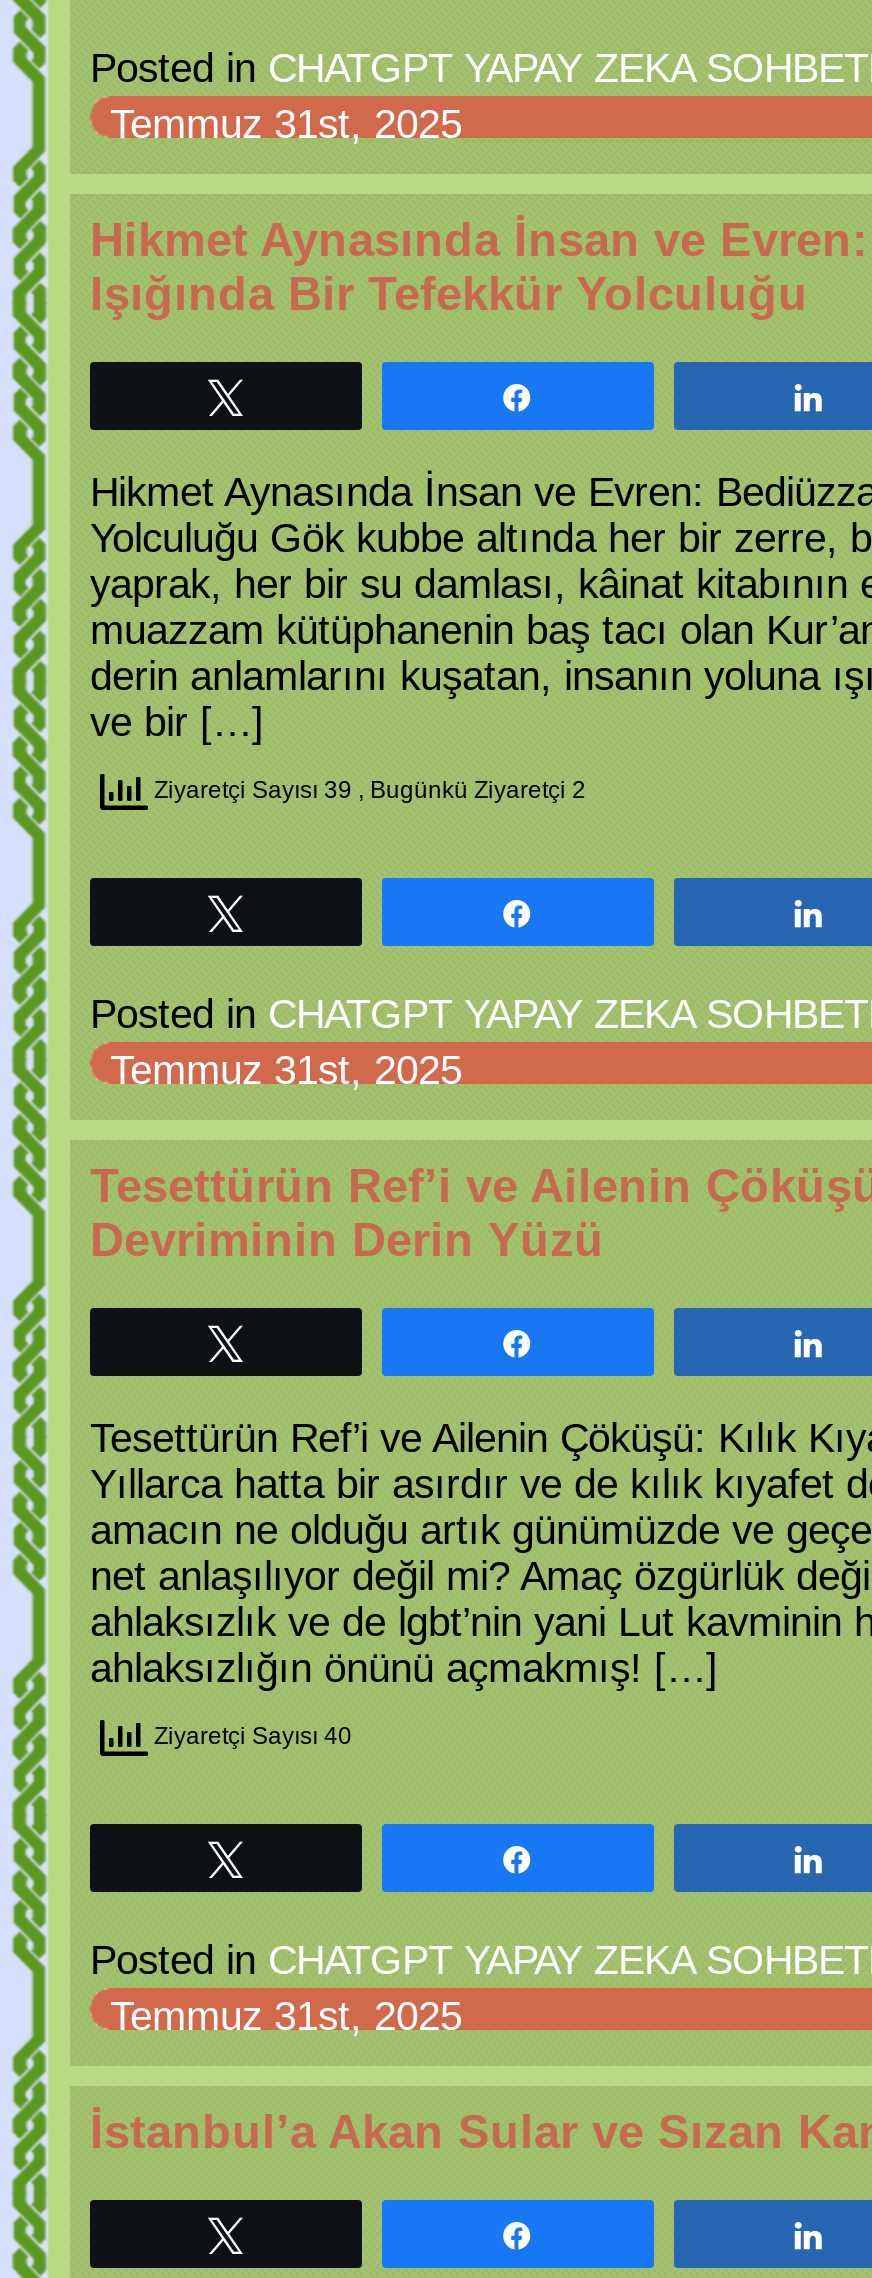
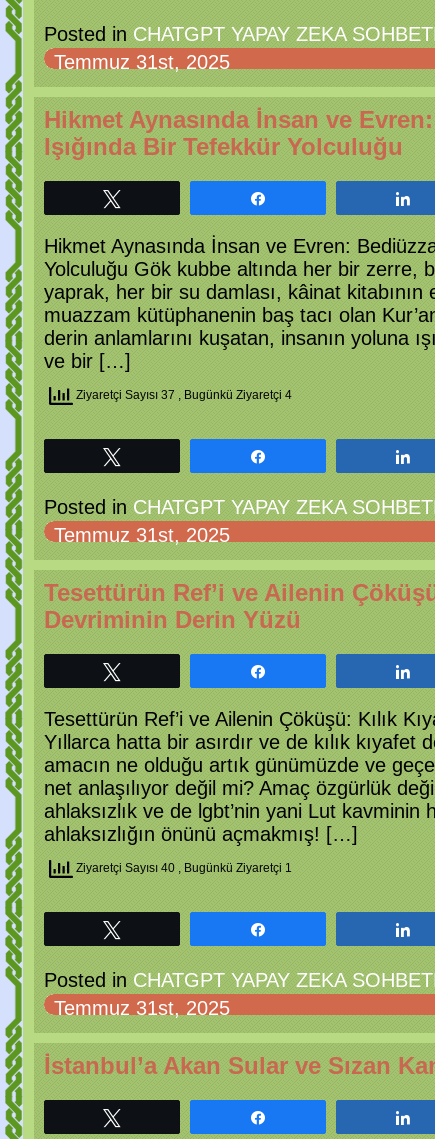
[148,776,586,804] Ziyaretçi Sayısı 39, Bugünkü Ziyaretçi 2 -> [73,388,292,402] Ziyaretçi Sayısı 37, Bugünkü Ziyaretçi 4
[148,1722,352,1750] Ziyaretçi Sayısı 40 -> [73,861,292,875] Ziyaretçi Sayısı 40, Bugünkü Ziyaretçi 1

